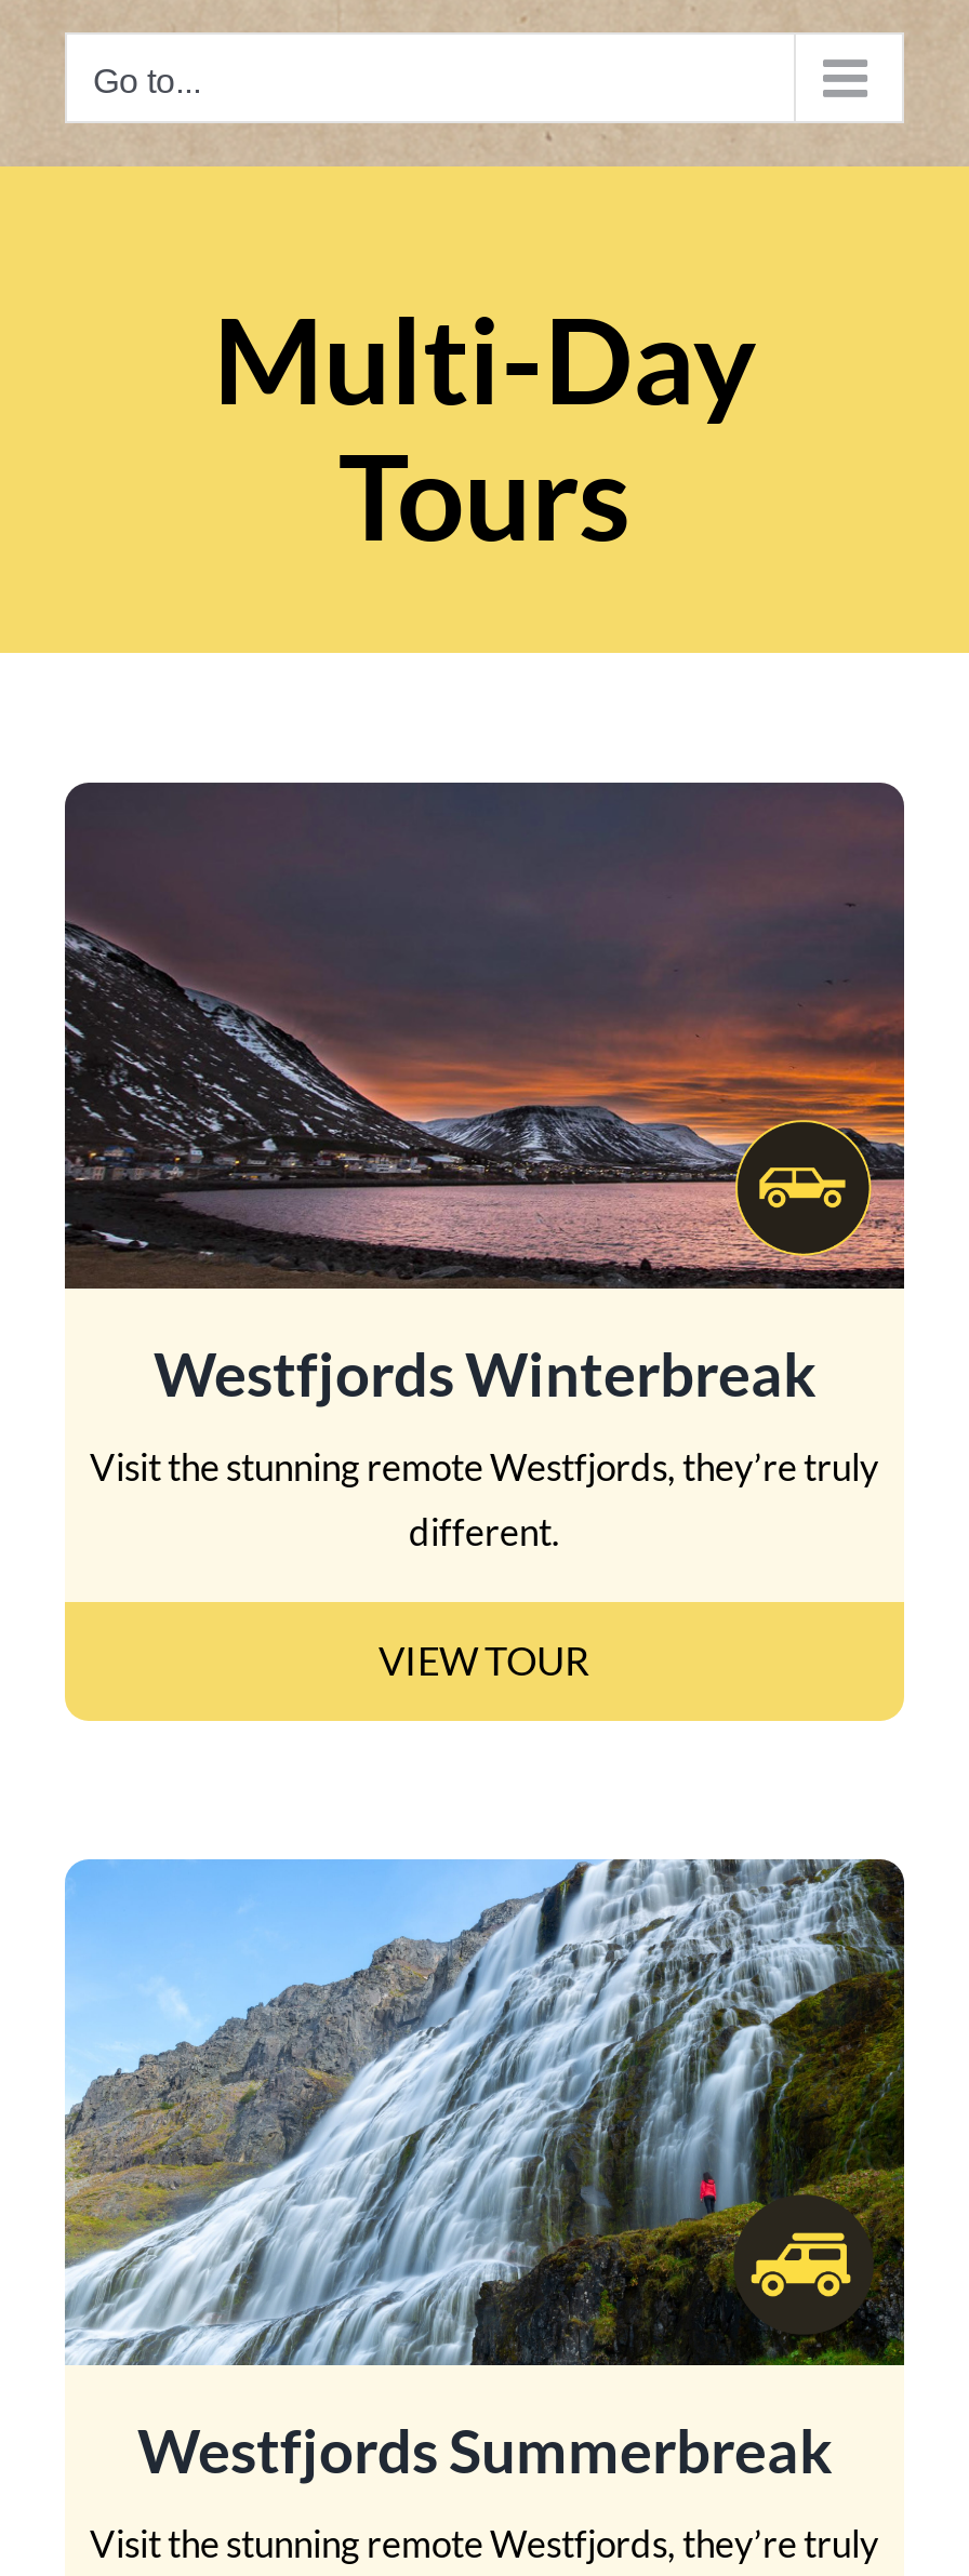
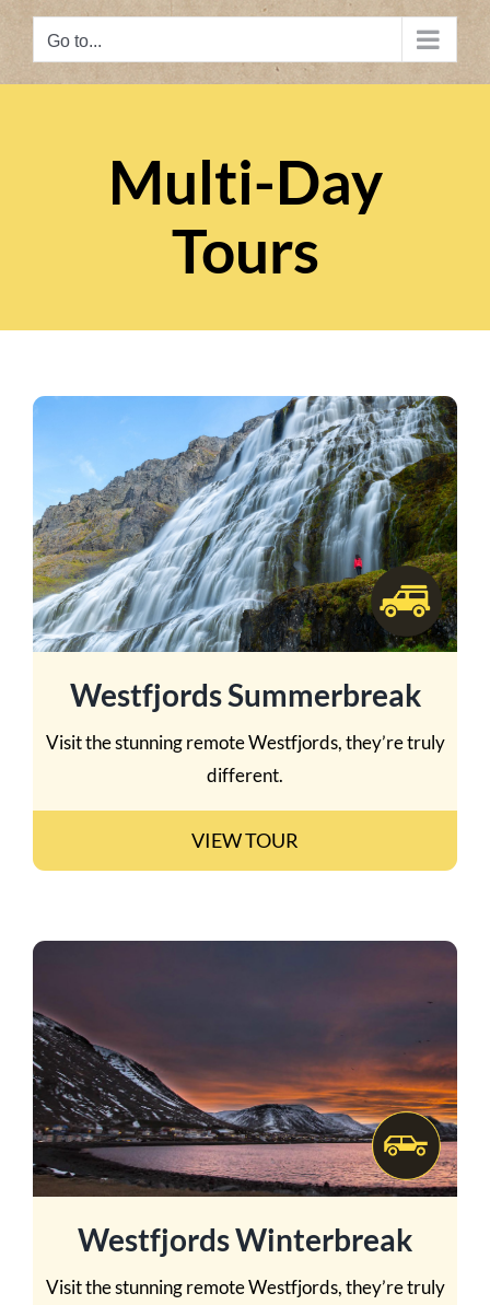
moved [63,780,906,1410] -> [32,940,458,1258]: [image] | Westfjords Winterbreak
moved [63,1857,906,2486] -> [32,395,458,713]: [image] | Westfjords Summerbreak

